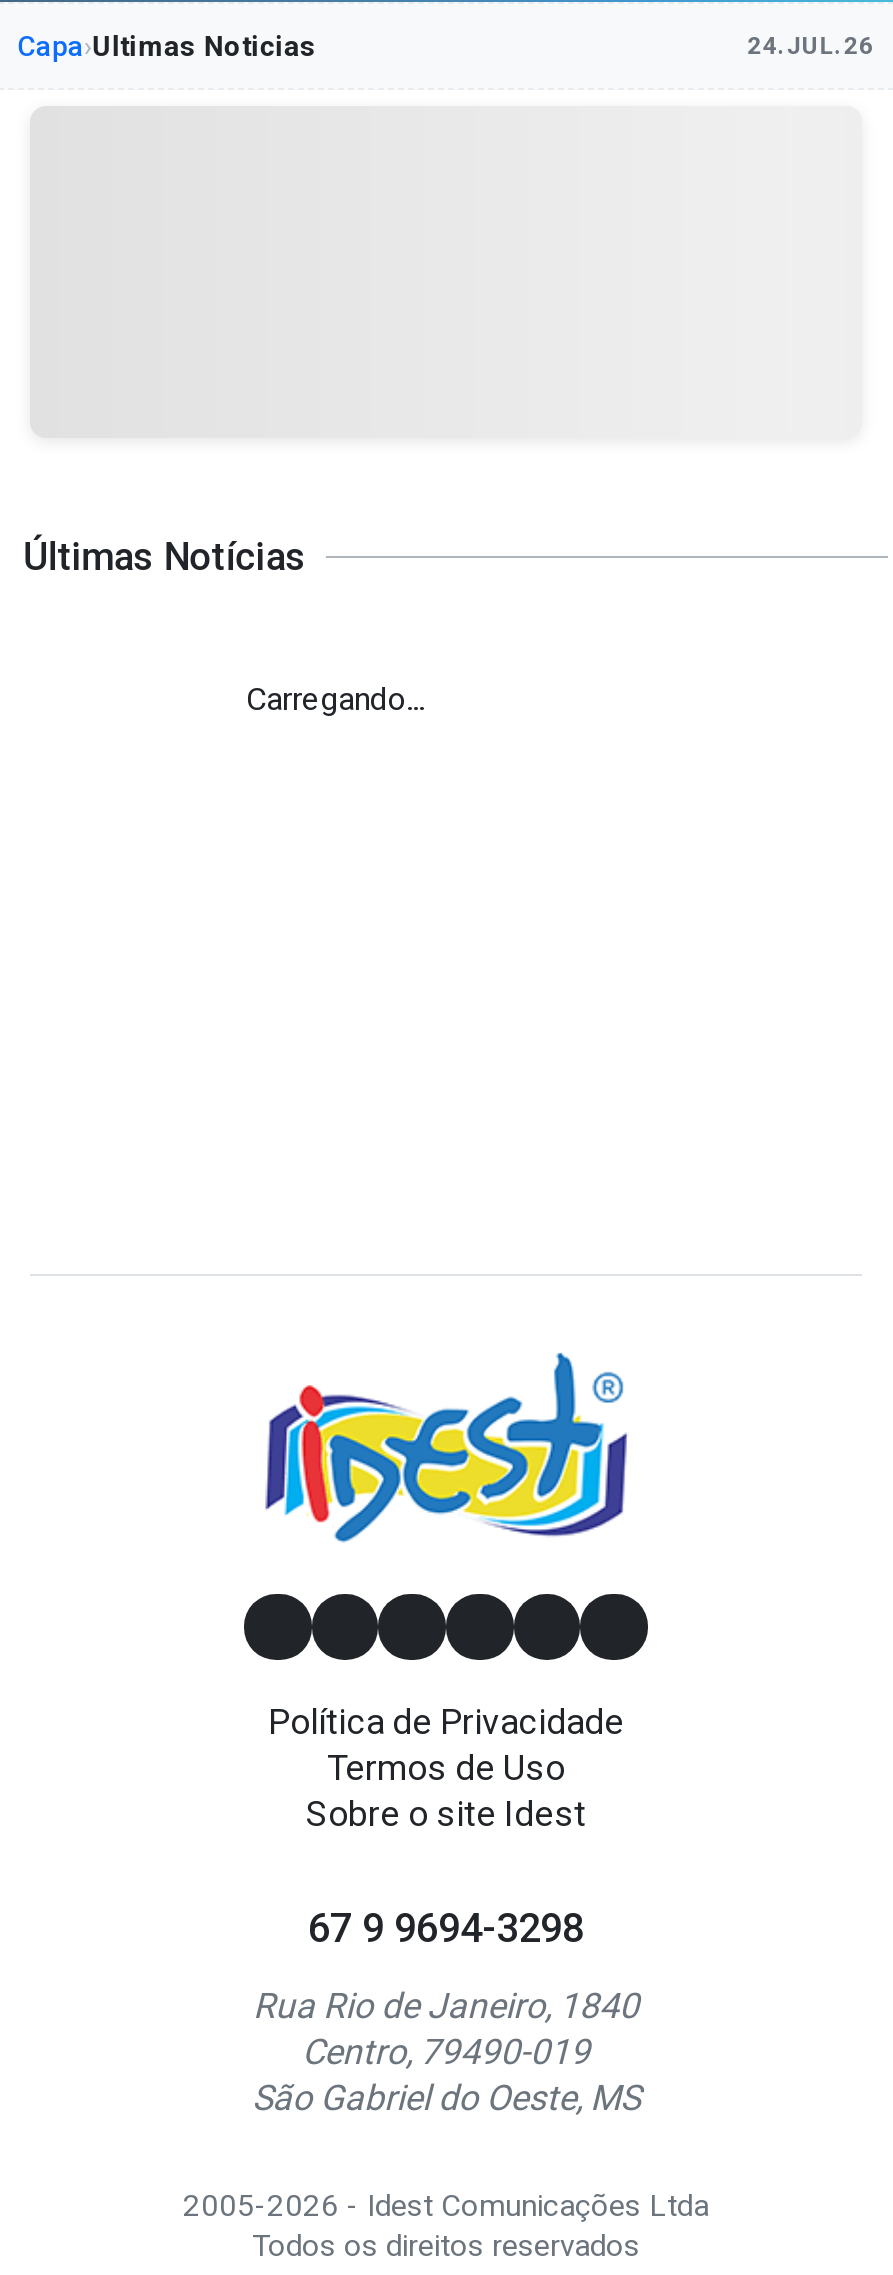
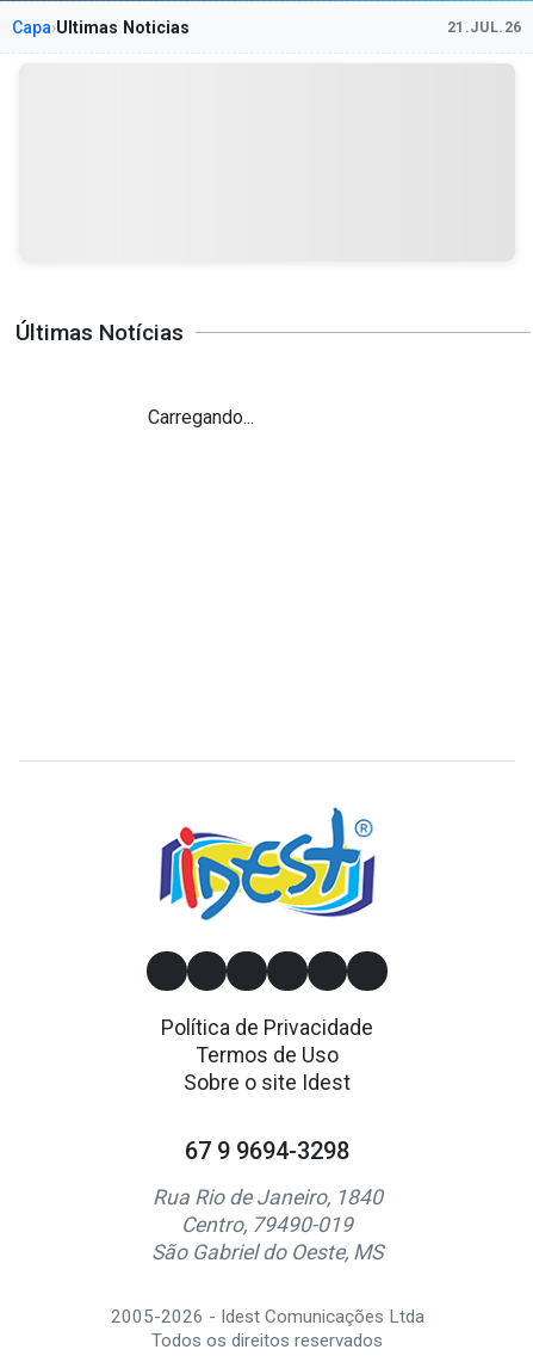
[747,32,874,60] 24.JUL.26 -> [447,19,522,36] 21.JUL.26

